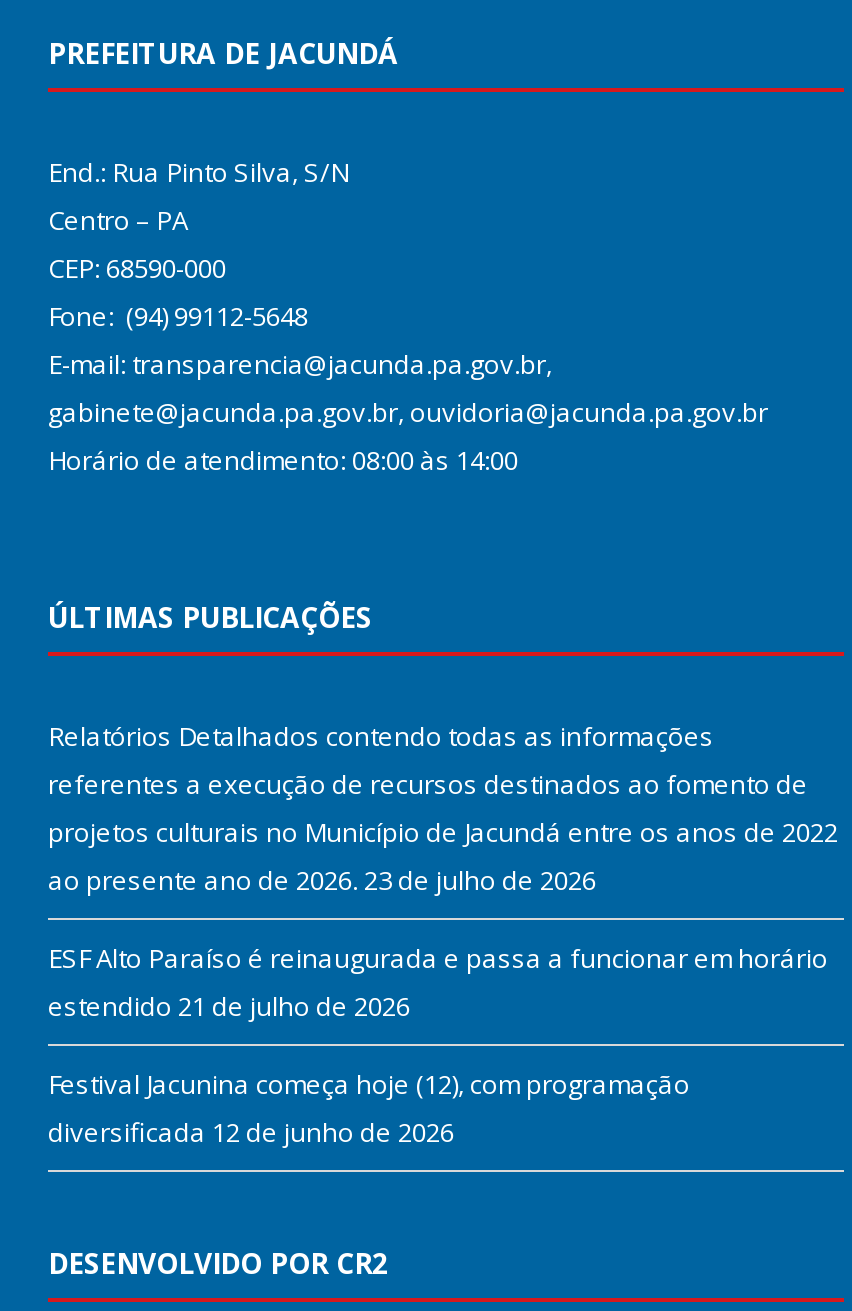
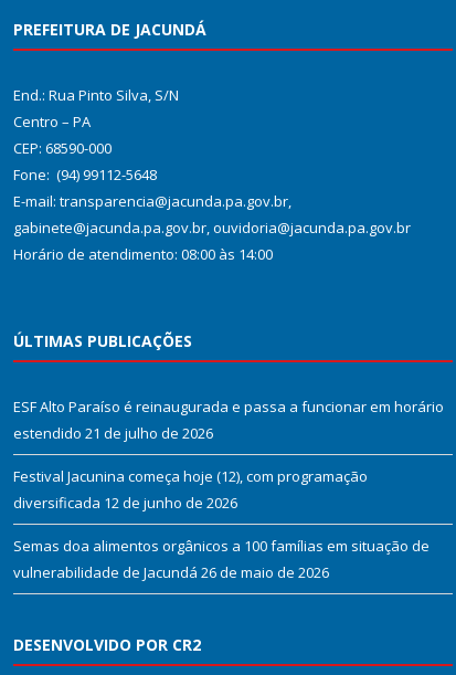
[48,717,838,897] Relatórios Detalhados contendo todas as informações | referentes a execução de recursos destinados ao fomento de | projetos culturais no Município de Jacundá entre os anos de 2022 | ao presente ano de 2026. 23 de julho de 2026 -> none
moved [48,939,828,1149] -> [13,396,444,512]: ESF Alto Paraíso é reinaugurada e passa a funcionar em horário | estendido 21 de julho de 2026 | Festival Jacunina começa hoje (12), com programação | diversificada 12 de junho de 2026
none -> [13,535,430,582] Semas doa alimentos orgânicos a 100 famílias em situação de | vulnerabilidade de Jacundá 26 de maio de 2026

